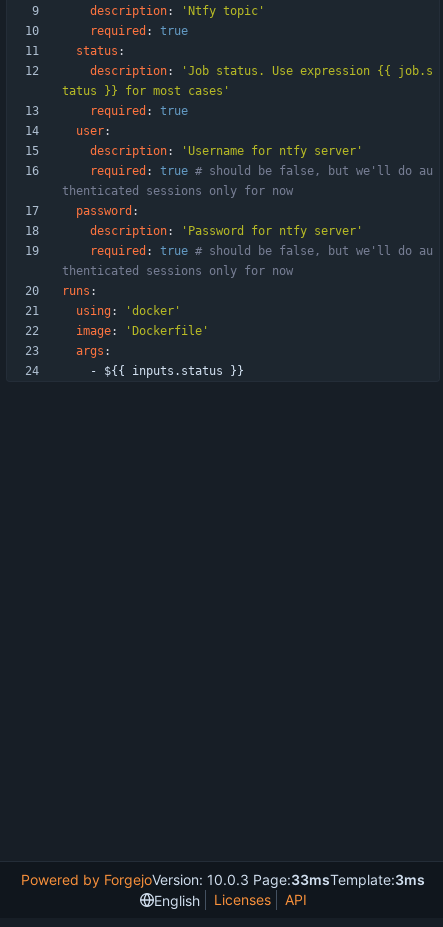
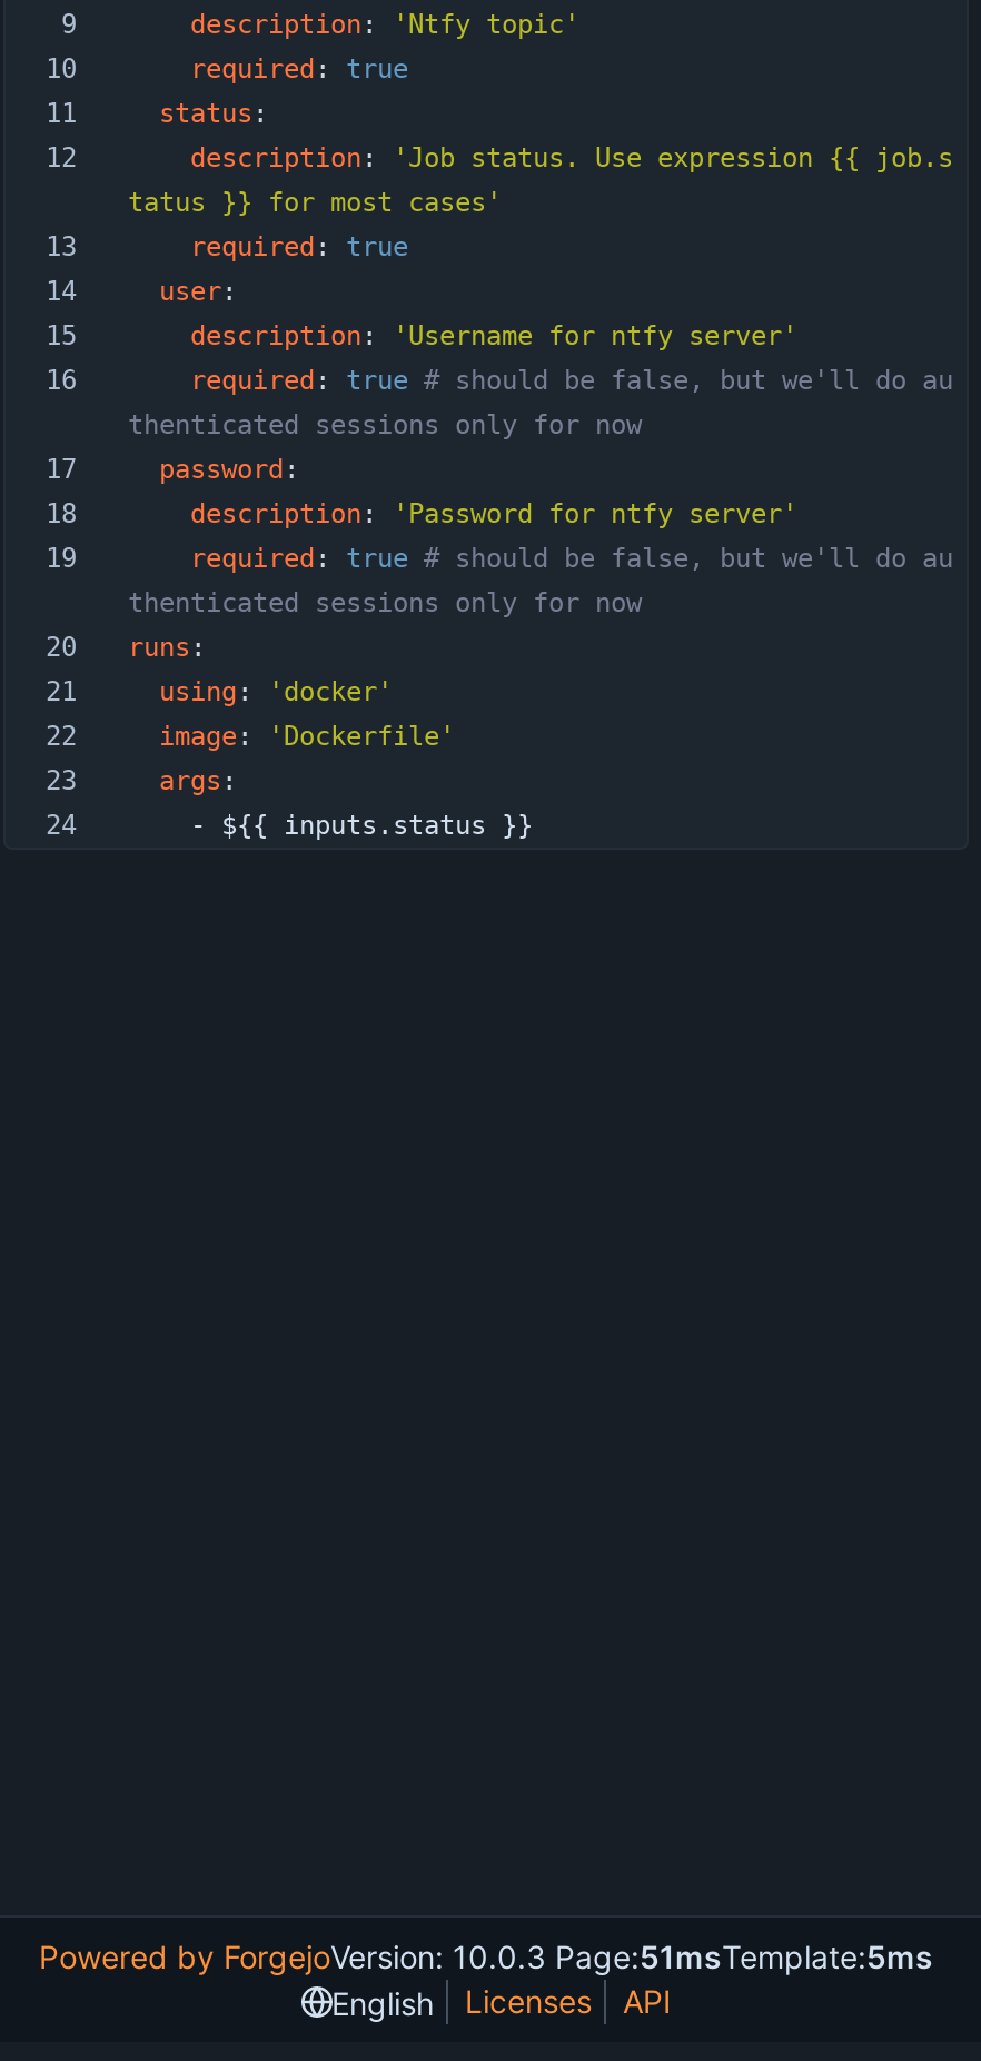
[21,871,425,888] Powered by ForgejoVersion: 10.0.3 Page:33msTemplate:3ms -> [39,1938,933,1975] Powered by ForgejoVersion: 10.0.3 Page:51msTemplate:5ms

